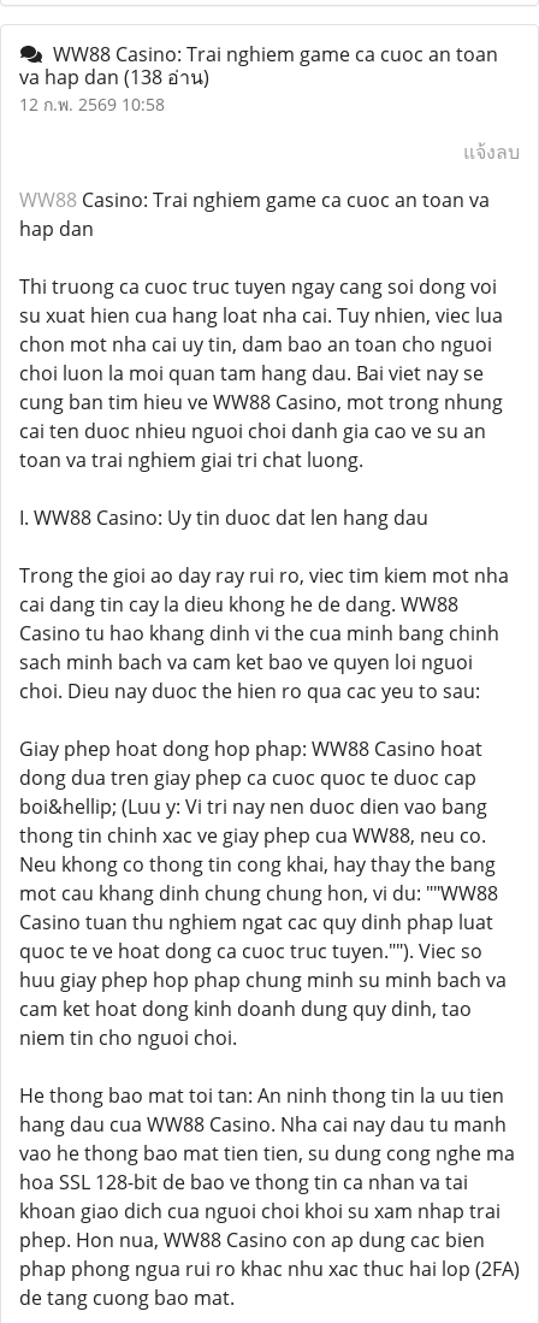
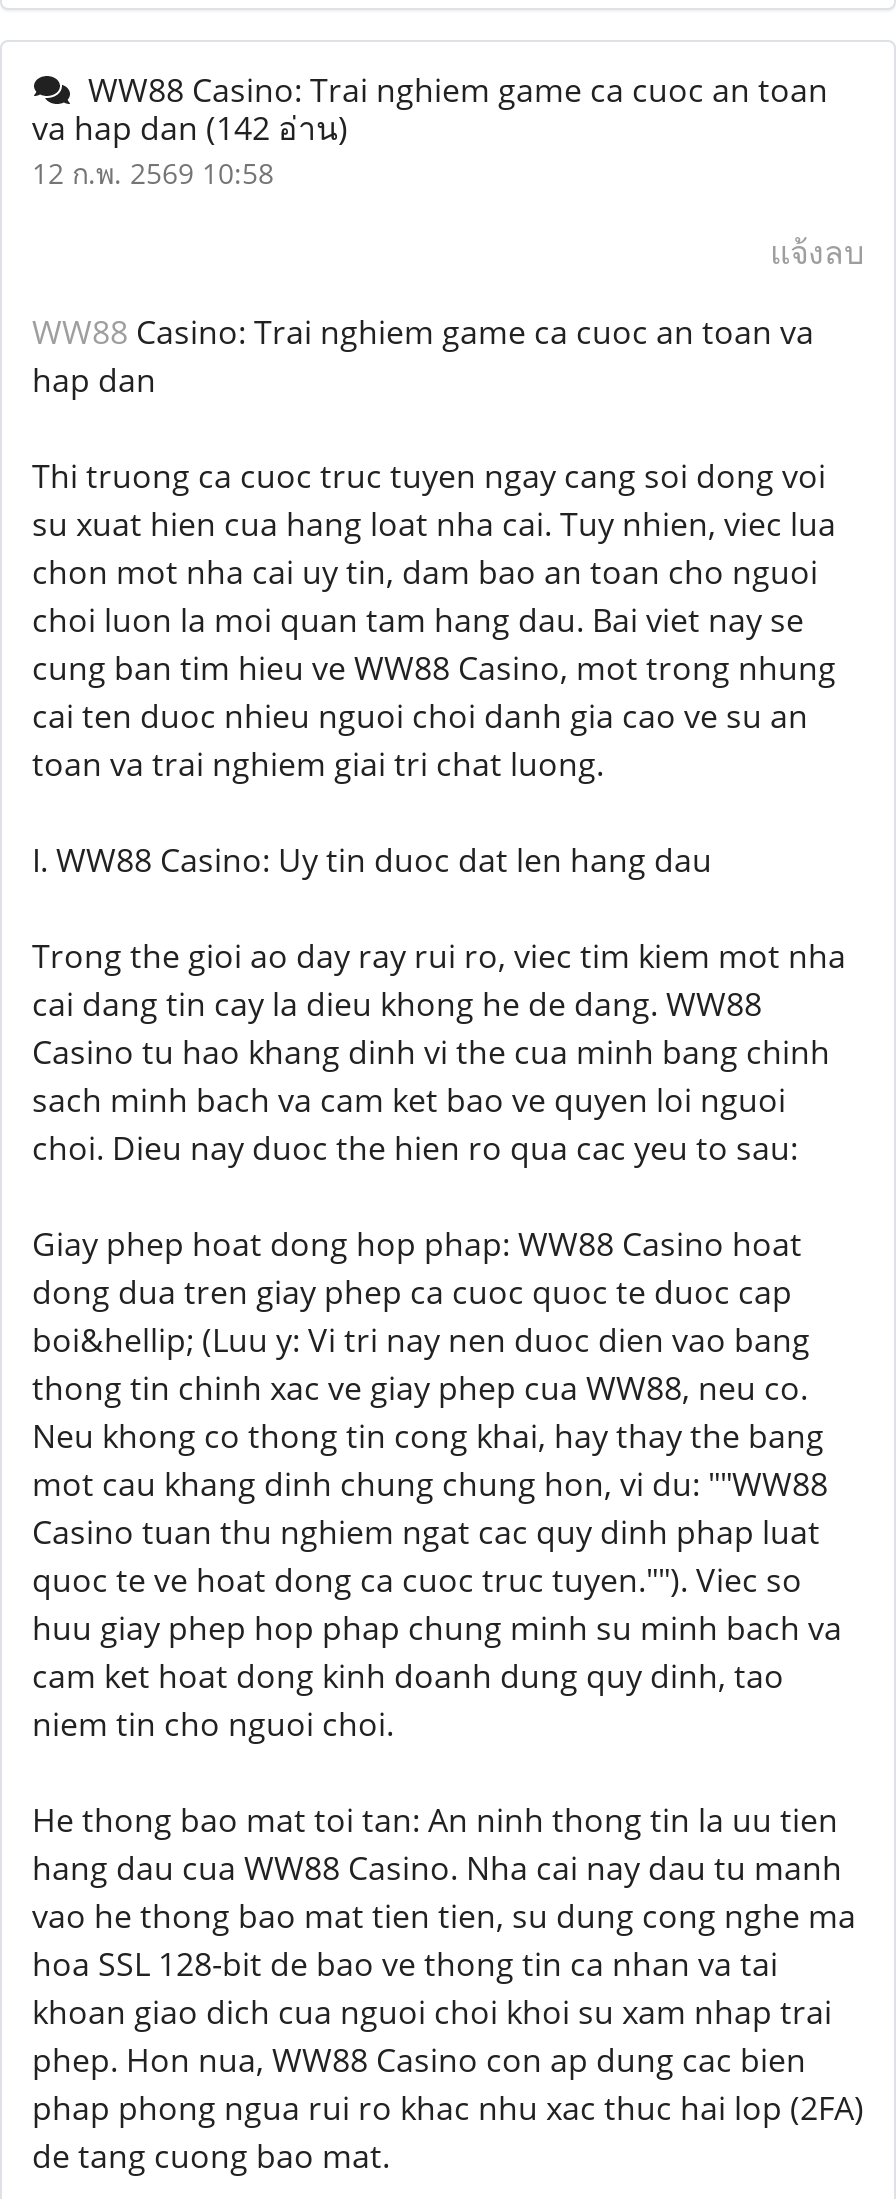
[19,64,209,90] va hap dan (138 อ่าน) -> [32,106,348,150] va hap dan (142 อ่าน)

